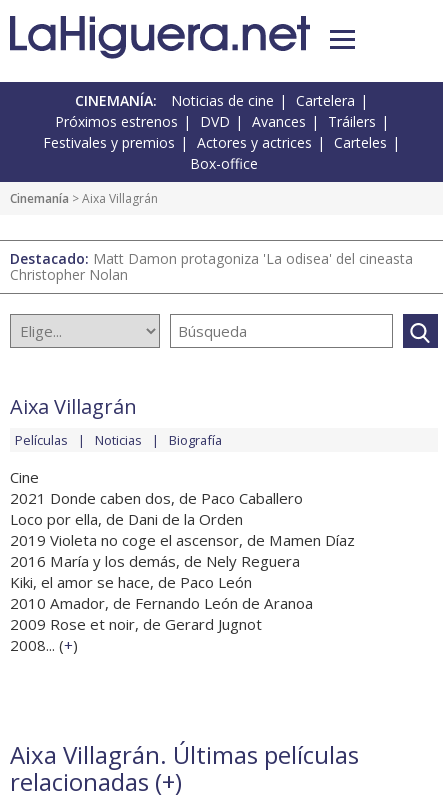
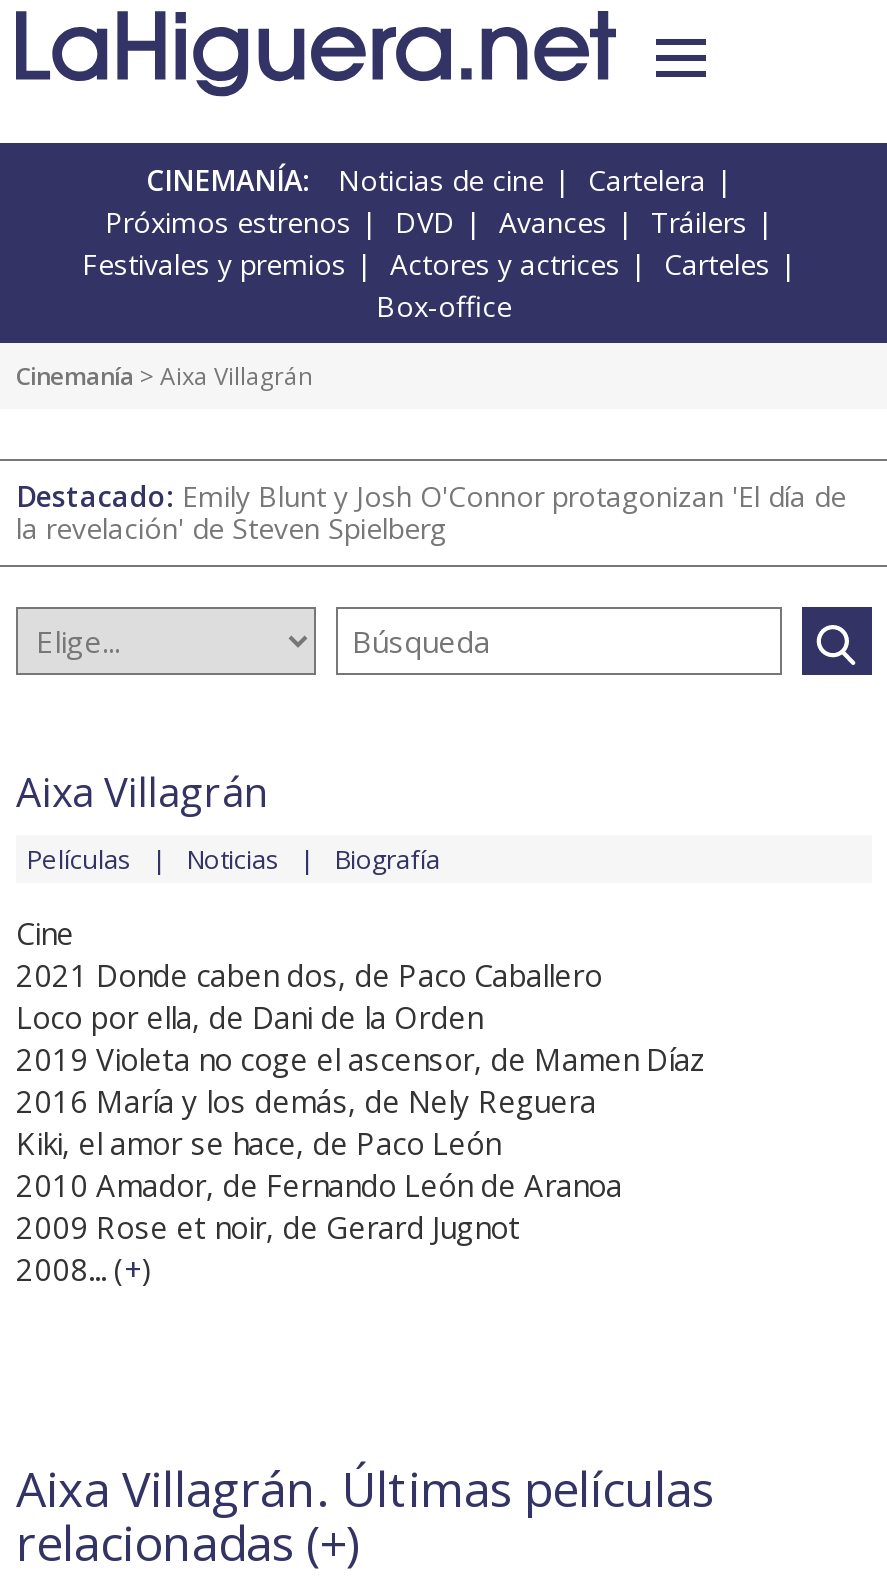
[10,249,413,284] Destacado: Matt Damon protagoniza 'La odisea' del cineasta | Christopher Nolan -> [16,477,846,547] Destacado: Emily Blunt y Josh O'Connor protagonizan 'El día de | la revelación' de Steven Spielberg

